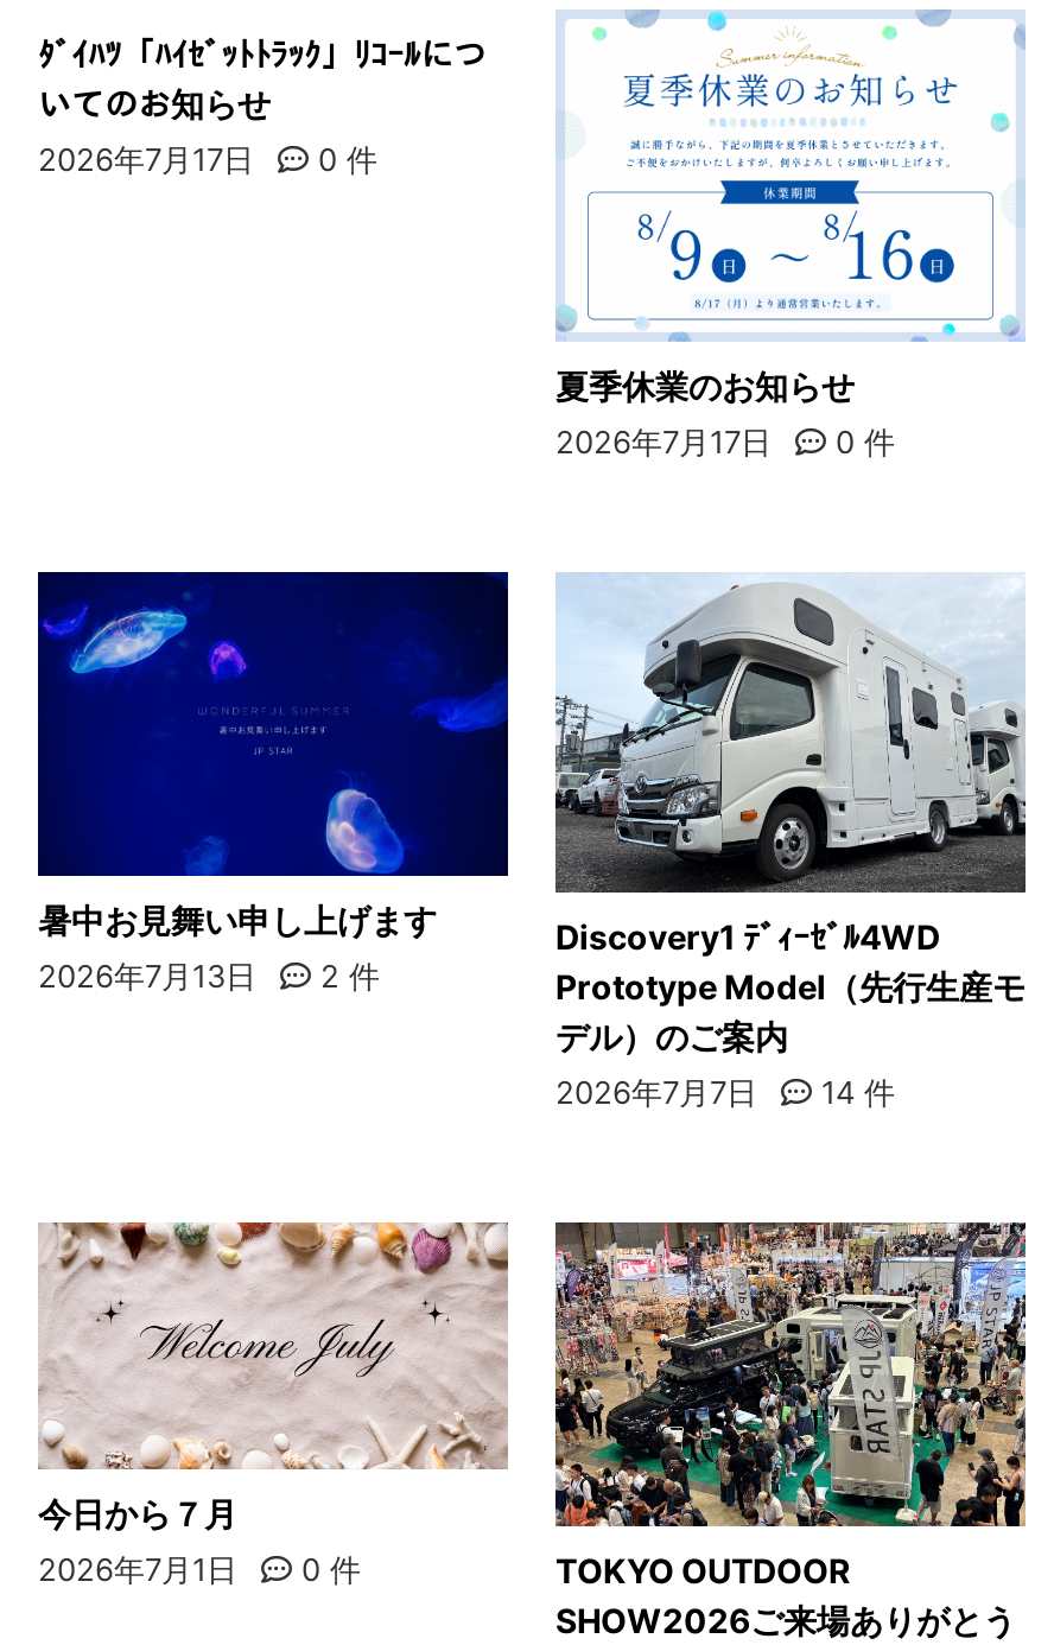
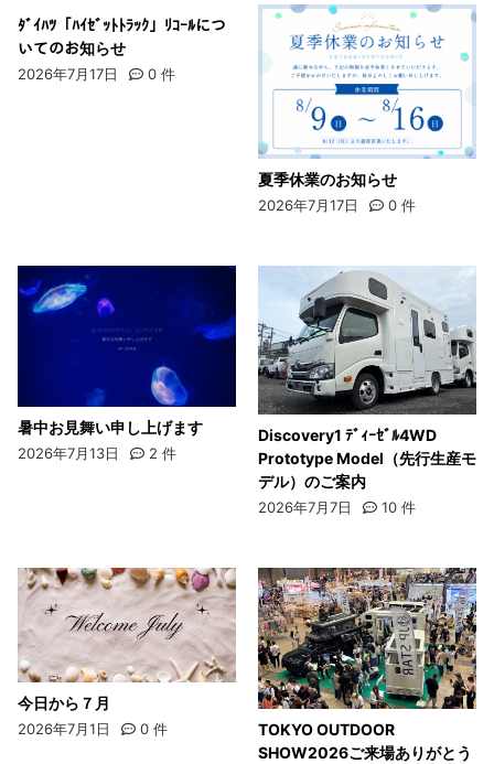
[555,1073,895,1111] 2026年7月7日 14 件 -> [258,498,416,516] 2026年7月7日 10 件

